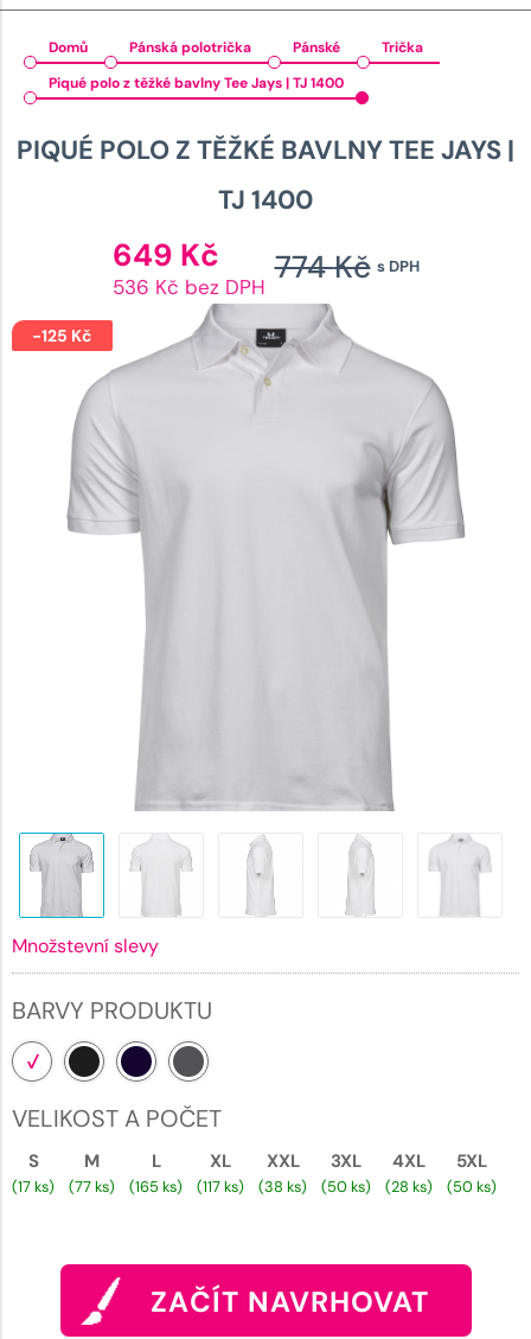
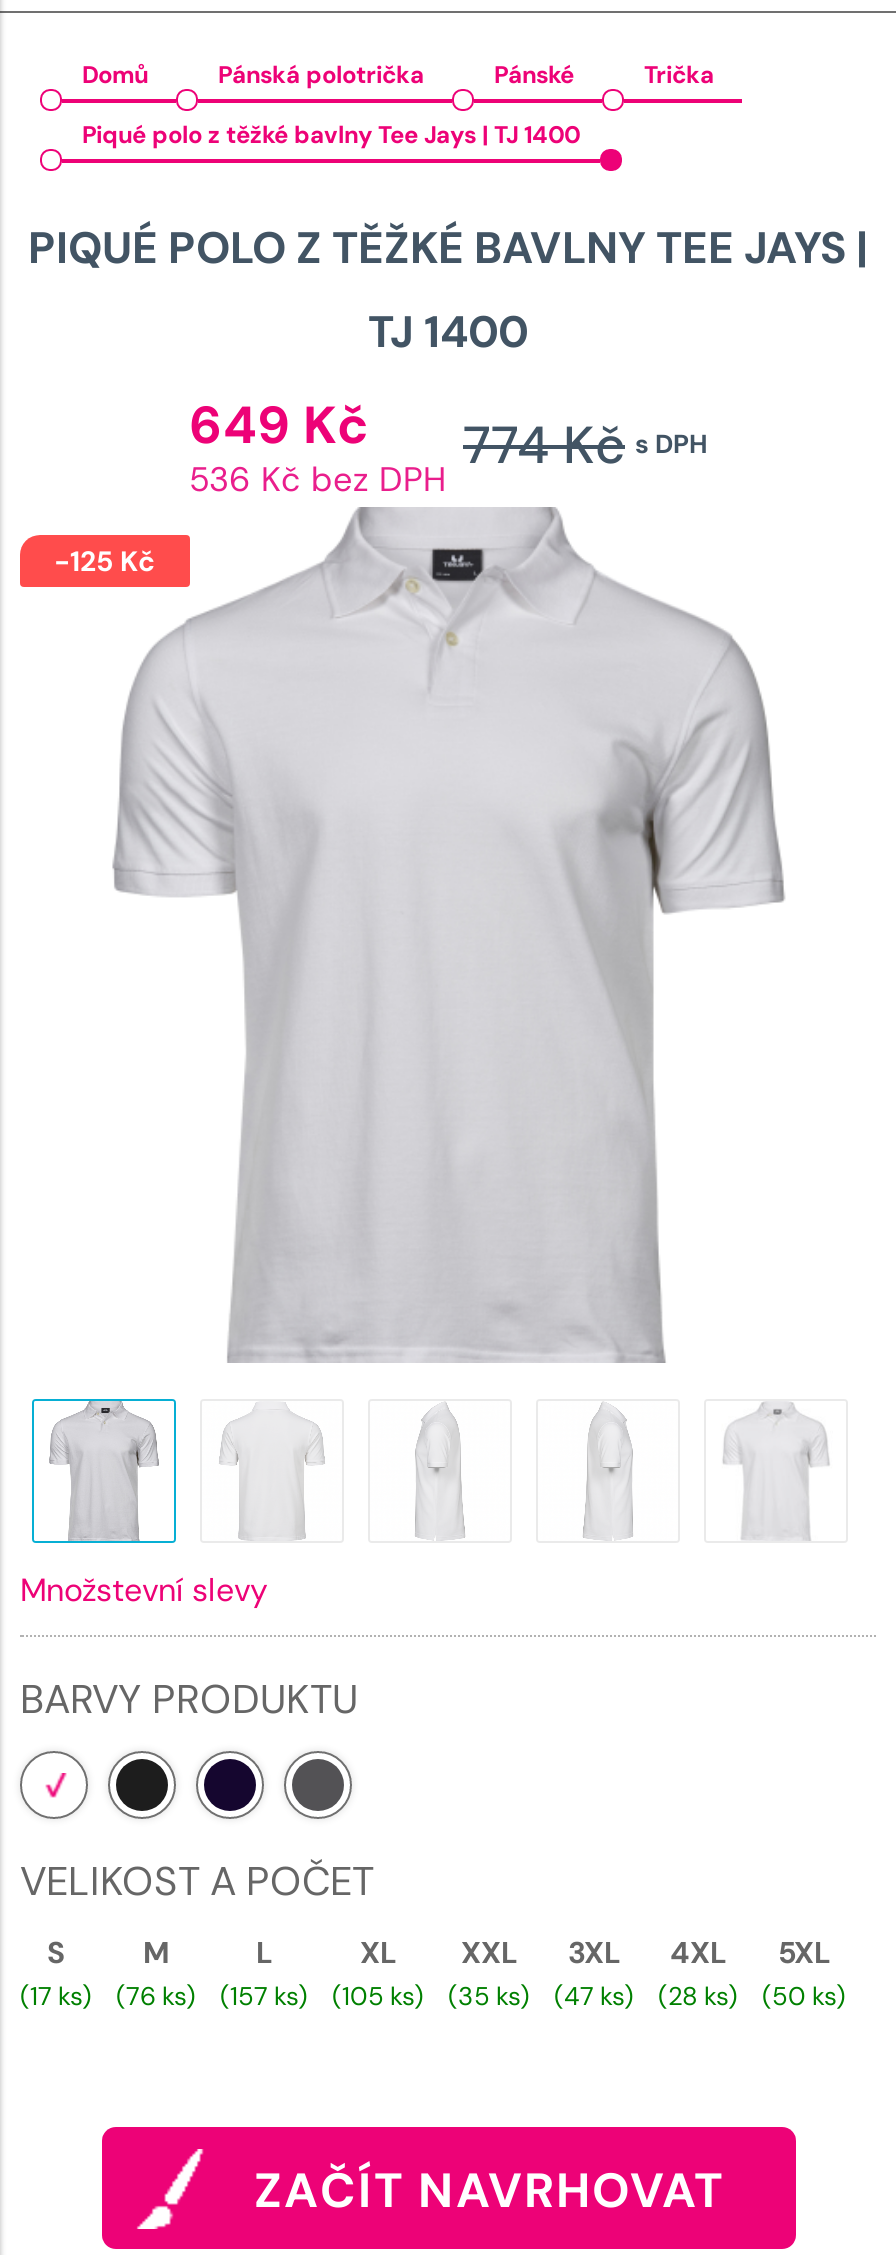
[69,1176,115,1196] (77 ks) -> [116,1978,196,2012] (76 ks)
[129,1176,183,1196] (165 ks) -> [220,1978,308,2012] (157 ks)
[197,1176,244,1196] (117 ks) -> [332,1978,424,2012] (105 ks)
[258,1176,307,1196] (38 ks) -> [448,1978,530,2012] (35 ks)
[321,1176,371,1196] (50 ks) -> [554,1978,634,2012] (47 ks)

